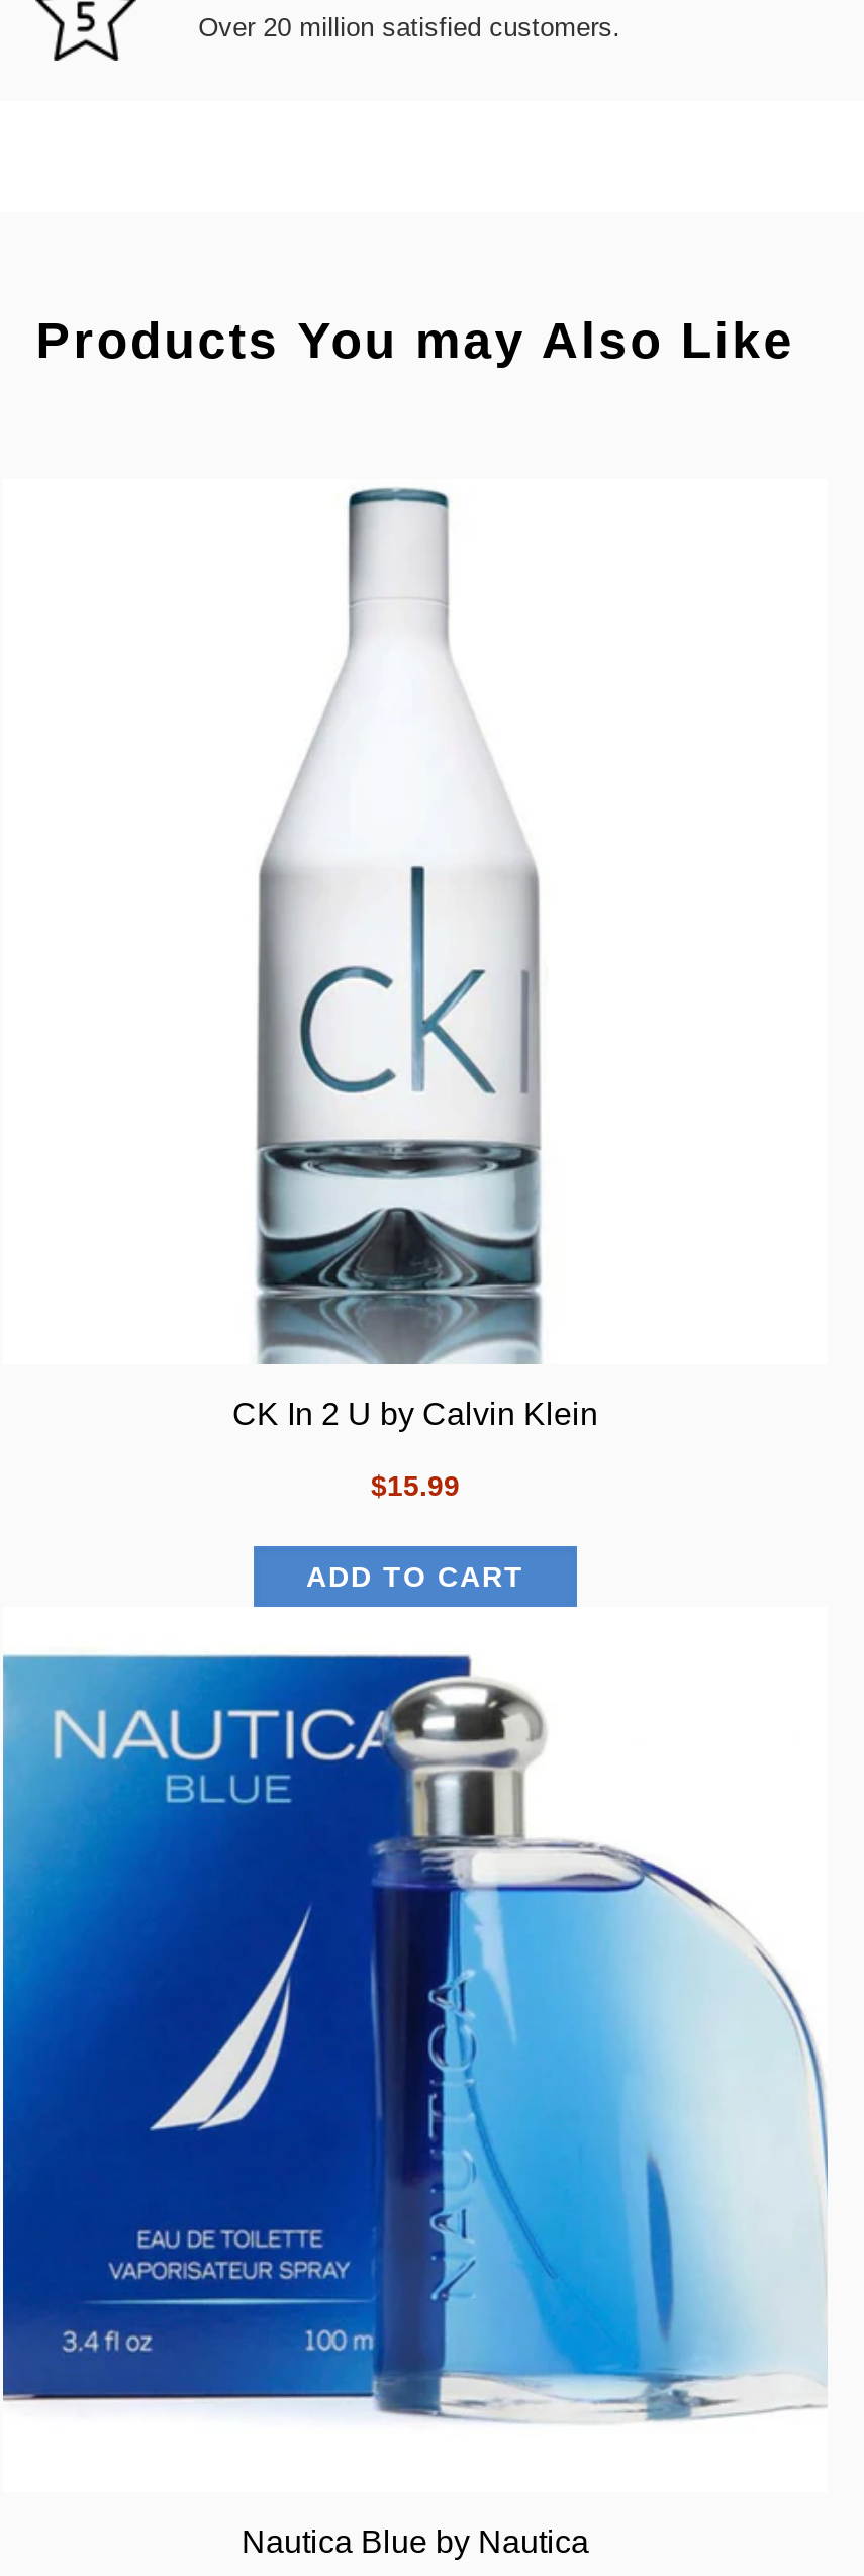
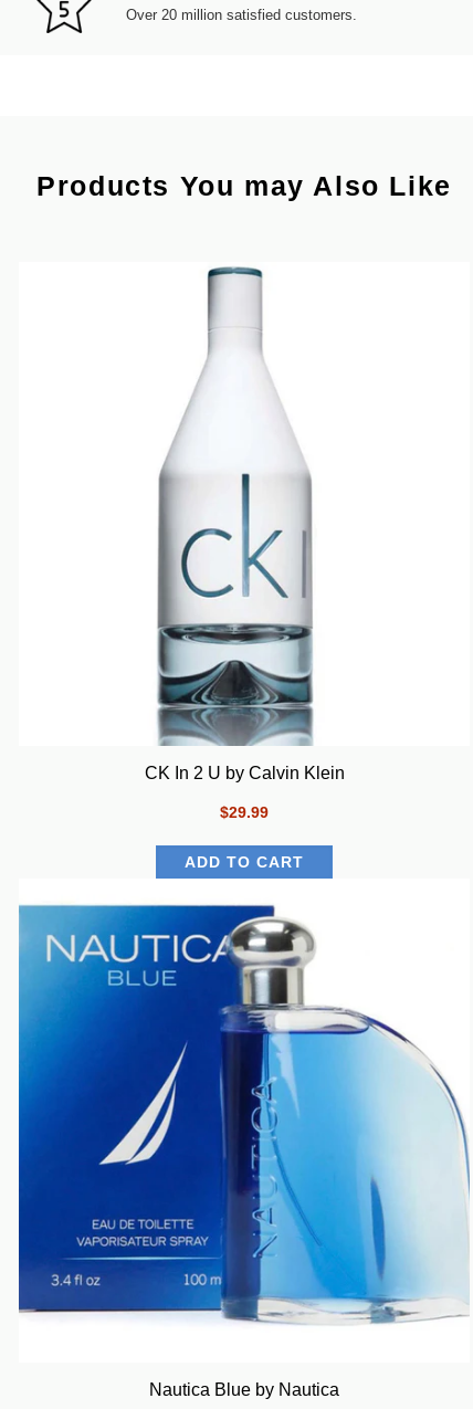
[371,1469,460,1501] $15.99 -> [220,803,269,821] $29.99

